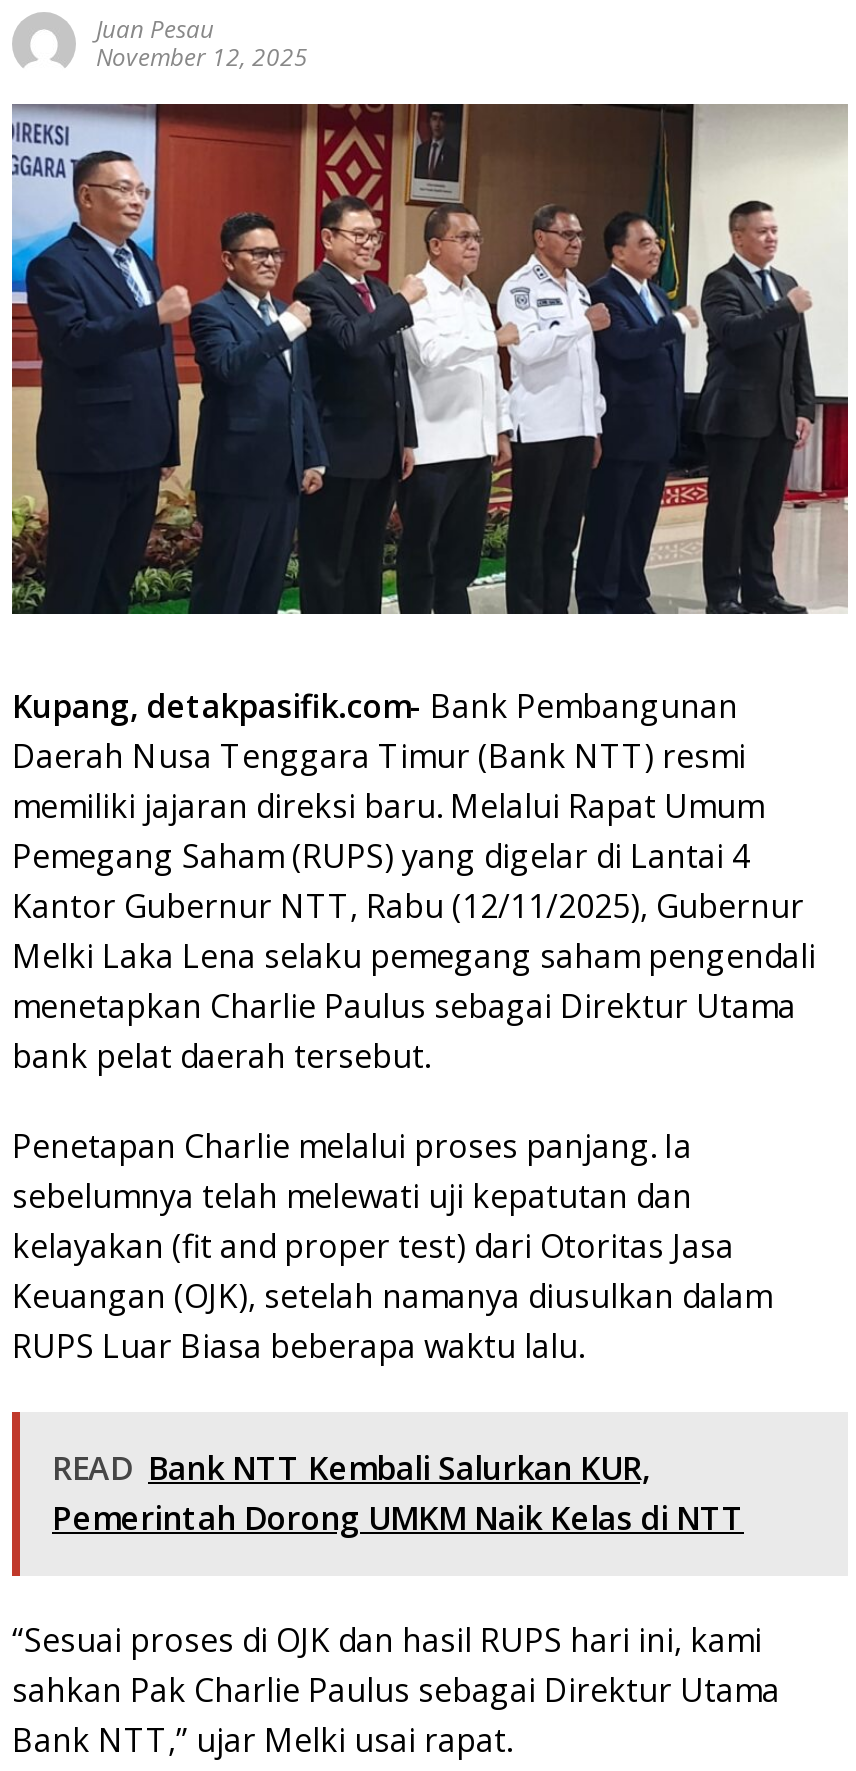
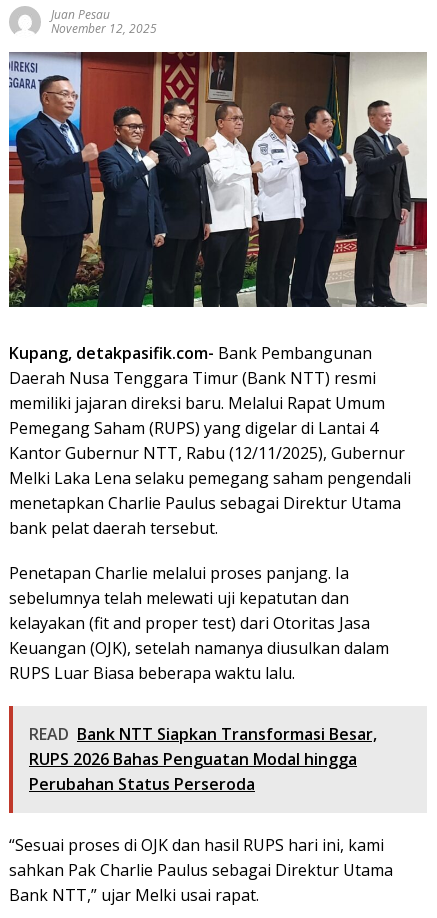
[52,1446,744,1540] READ Bank NTT Kembali Salurkan KUR, | Pemerintah Dorong UMKM Naik Kelas di NTT -> [29,723,377,795] READ Bank NTT Siapkan Transformasi Besar, | RUPS 2026 Bahas Penguatan Modal hingga | Perubahan Status Perseroda

